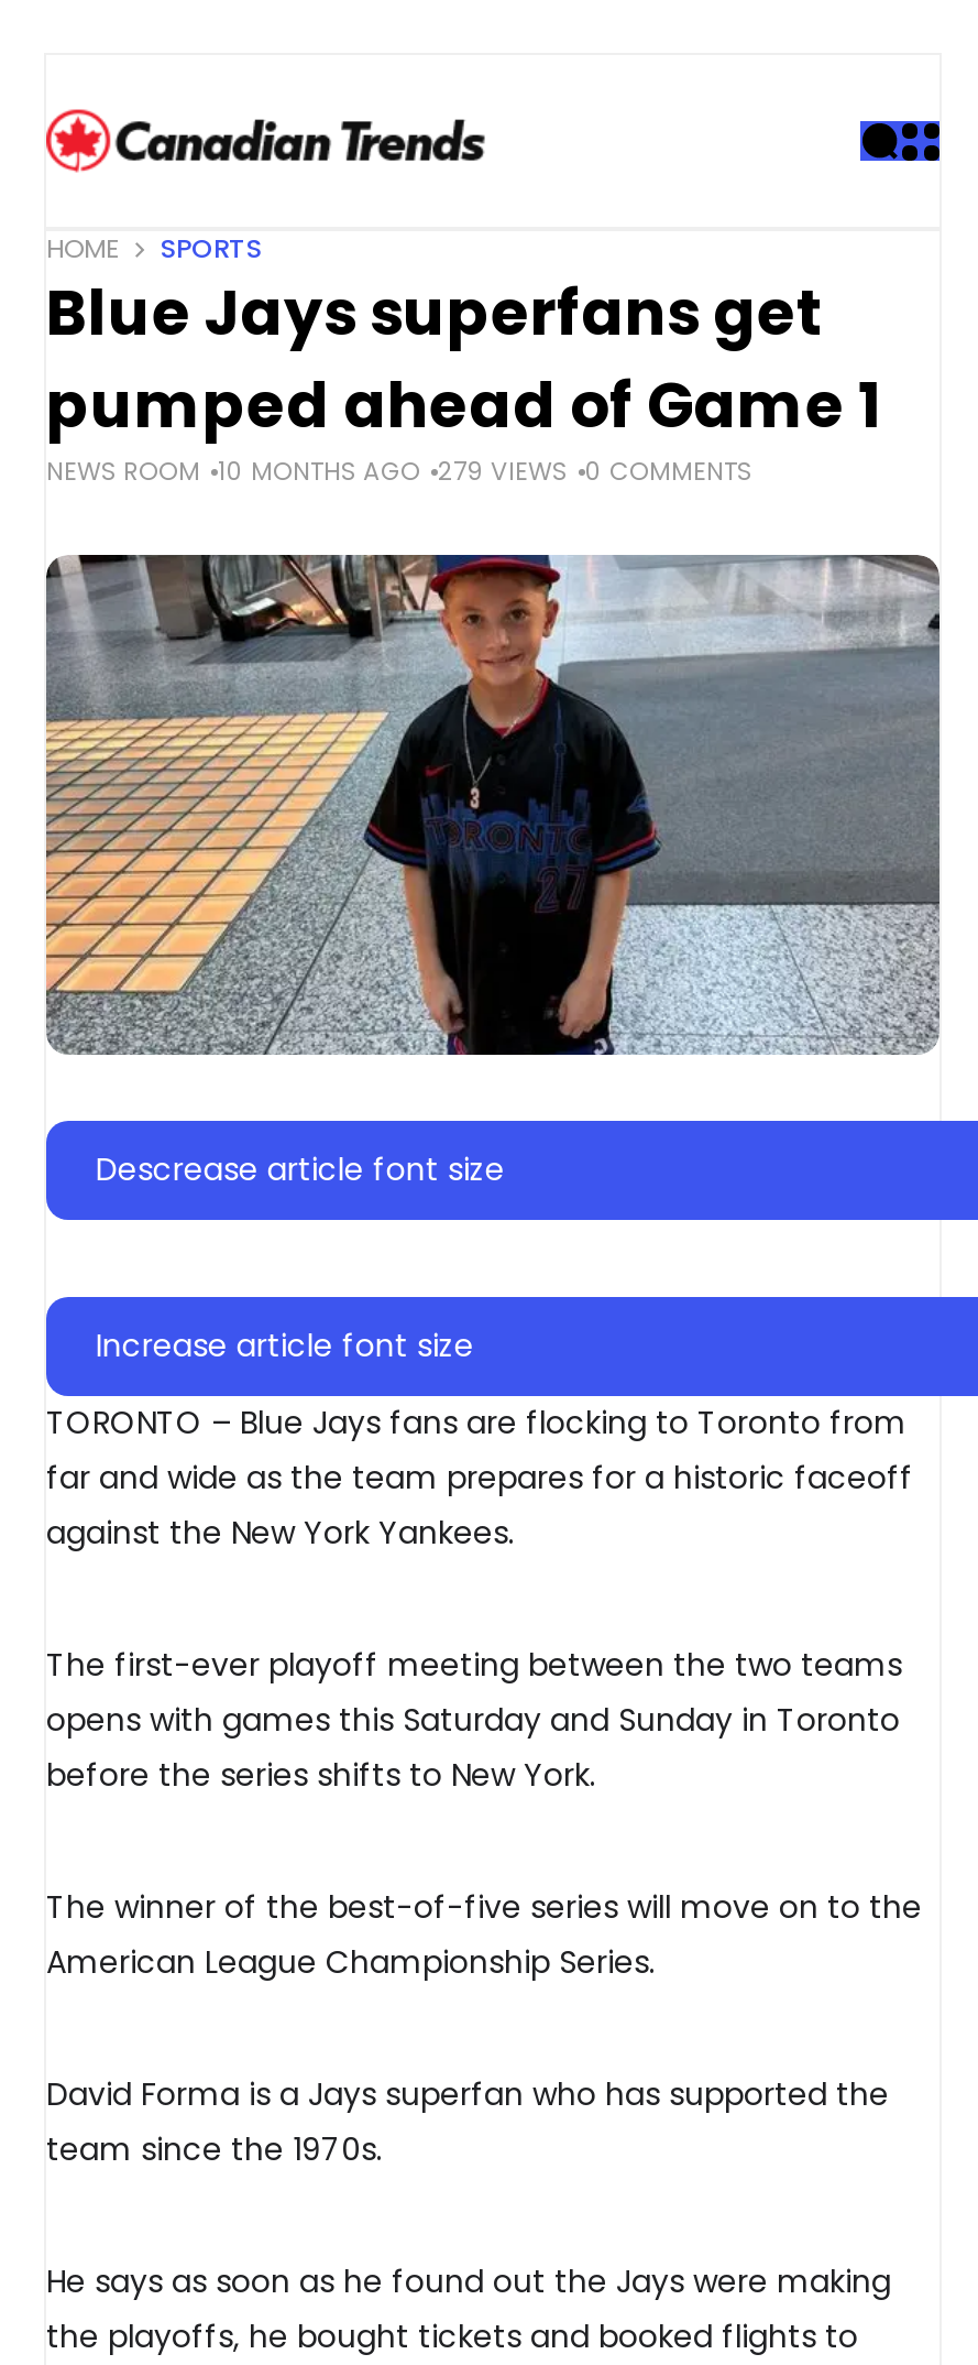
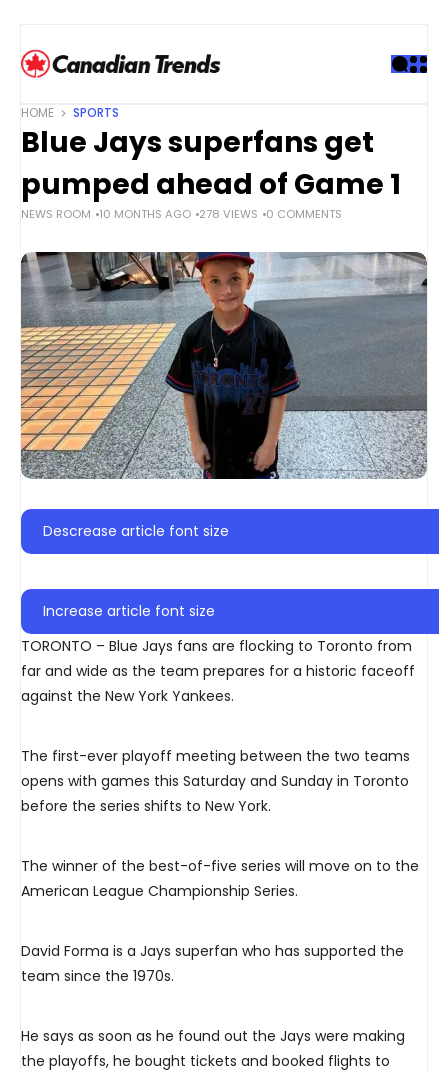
[46,454,752,489] NEWS ROOM 10 MONTHS AGO 279 VIEWS 0 COMMENTS -> [21,206,342,222] NEWS ROOM 10 MONTHS AGO 278 VIEWS 0 COMMENTS

